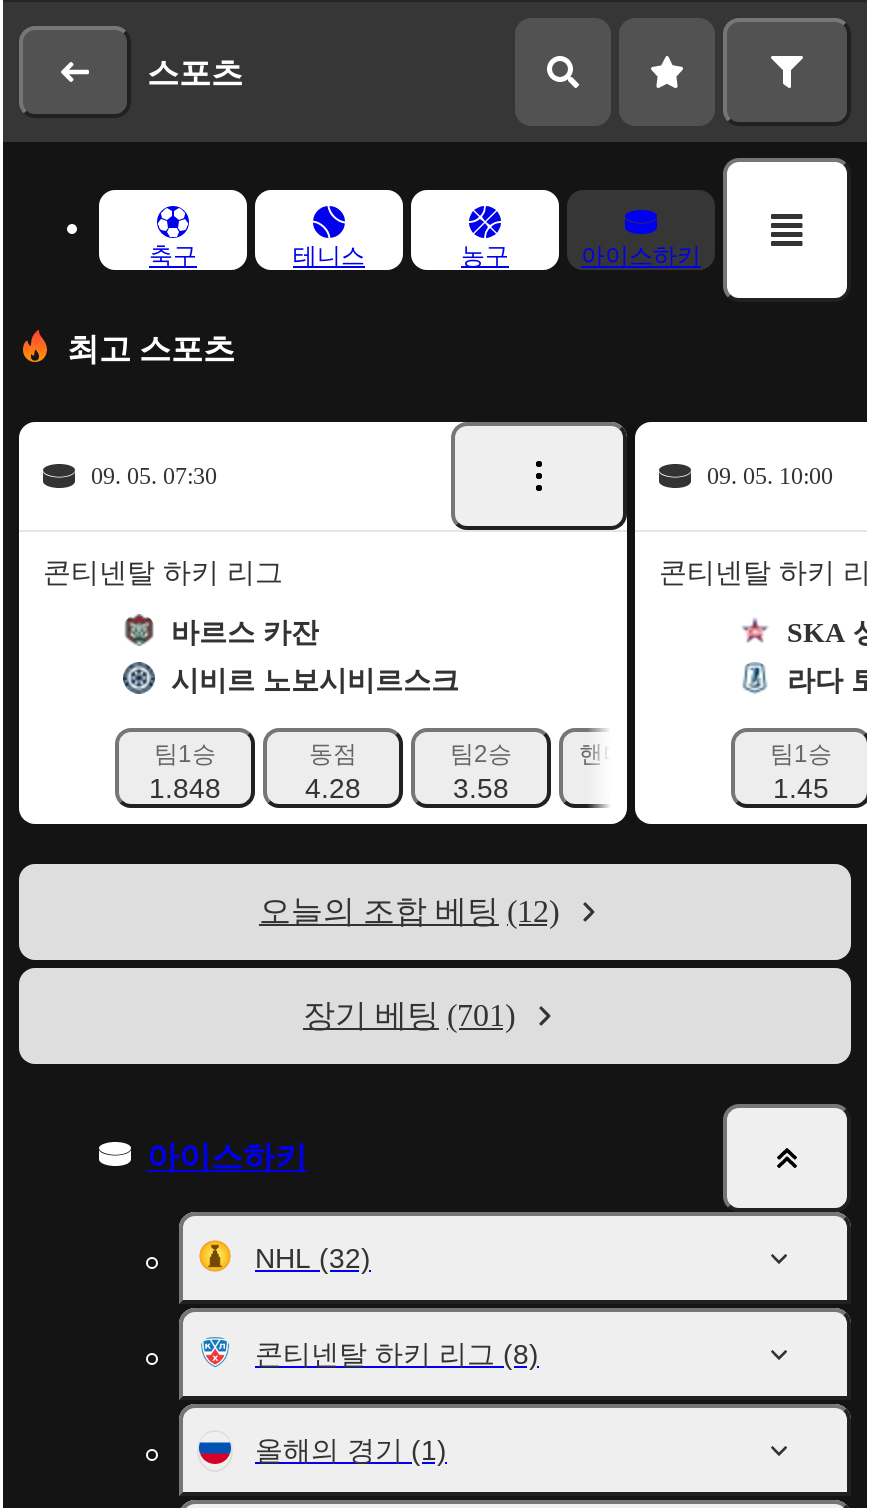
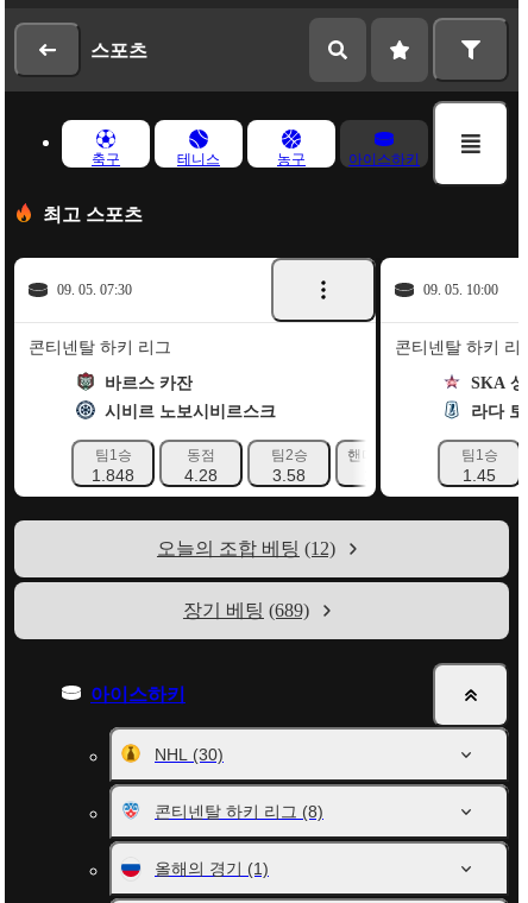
[303,998,515,1032] 장기 베팅 (701) -> [183,600,309,620] 장기 베팅 (689)
[255,1242,371,1274] NHL (32) -> [155,745,224,764] NHL (30)

